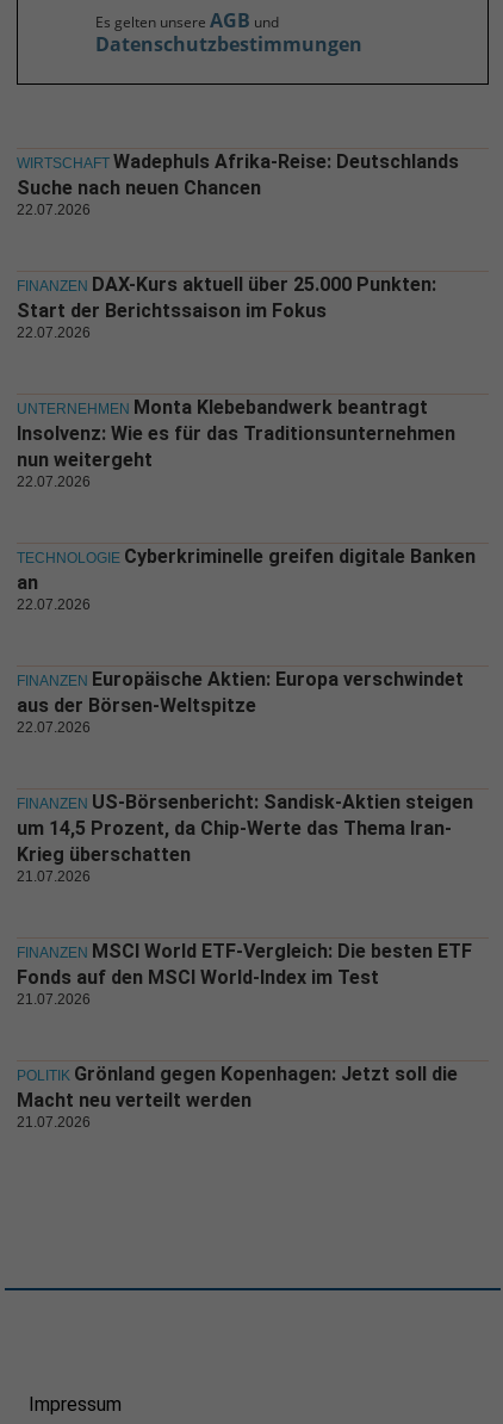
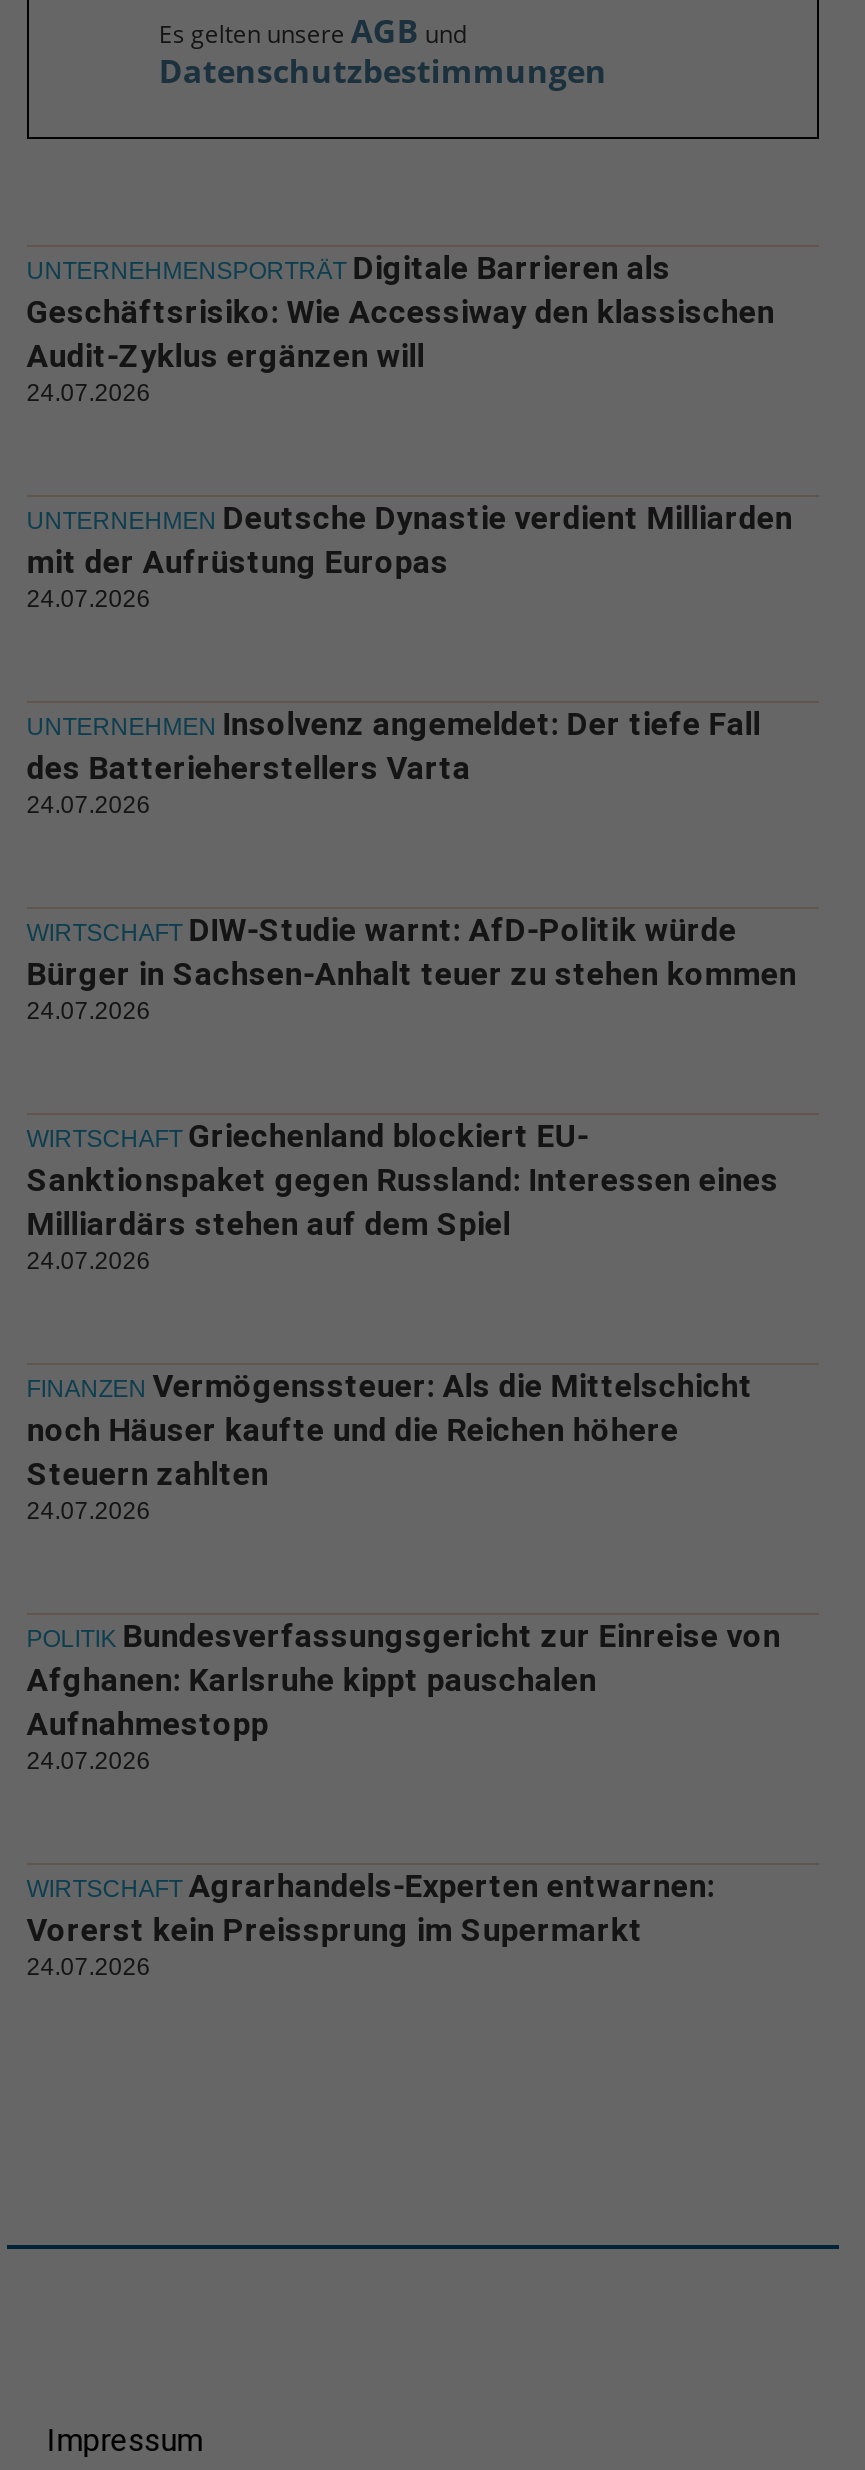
[16,151,459,218] WIRTSCHAFT Wadephuls Afrika-Reise: Deutschlands | Suche nach neuen Chancen | 22.07.2026 -> [26,249,774,407] UNTERNEHMENSPORTRÄT Digitale Barrieren als | Geschäftsrisiko: Wie Accessiway den klassischen | Audit-Zyklus ergänzen will | 24.07.2026
[16,273,436,341] FINANZEN DAX-Kurs aktuell über 25.000 Punkten: | Start der Berichtssaison im Fokus | 22.07.2026 -> [26,499,792,613] UNTERNEHMEN Deutsche Dynastie verdient Milliarden | mit der Aufrüstung Europas | 24.07.2026
[16,396,455,490] UNTERNEHMEN Monta Klebebandwerk beantragt | Insolvenz: Wie es für das Traditionsunternehmen | nun weitergeht | 22.07.2026 -> [26,705,760,819] UNTERNEHMEN Insolvenz angemeldet: Der tiefe Fall | des Batterieherstellers Varta | 24.07.2026
[16,545,475,613] TECHNOLOGIE Cyberkriminelle greifen digitale Banken | an | 22.07.2026 -> [26,911,796,1025] WIRTSCHAFT DIW-Studie warnt: AfD-Politik würde | Bürger in Sachsen-Anhalt teuer zu stehen kommen | 24.07.2026
[16,668,463,736] FINANZEN Europäische Aktien: Europa verschwindet | aus der Börsen-Weltspitze | 22.07.2026 -> [26,1117,778,1275] WIRTSCHAFT Griechenland blockiert EU- | Sanktionspaket gegen Russland: Interessen eines | Milliardärs stehen auf dem Spiel | 24.07.2026
[16,791,473,885] FINANZEN US-Börsenbericht: Sandisk-Aktien steigen | um 14,5 Prozent, da Chip-Werte das Thema Iran- | Krieg überschatten | 21.07.2026 -> [26,1367,752,1525] FINANZEN Vermögenssteuer: Als die Mittelschicht | noch Häuser kaufte und die Reichen höhere | Steuern zahlten | 24.07.2026
[16,940,472,1008] FINANZEN MSCI World ETF-Vergleich: Die besten ETF | Fonds auf den MSCI World-Index im Test | 21.07.2026 -> [26,1617,780,1775] POLITIK Bundesverfassungsgericht zur Einreise von | Afghanen: Karlsruhe kippt pauschalen | Aufnahmestopp | 24.07.2026
[16,1063,457,1131] POLITIK Grönland gegen Kopenhagen: Jetzt soll die | Macht neu verteilt werden | 21.07.2026 -> [26,1867,714,1981] WIRTSCHAFT Agrarhandels-Experten entwarnen: | Vorerst kein Preissprung im Supermarkt | 24.07.2026

